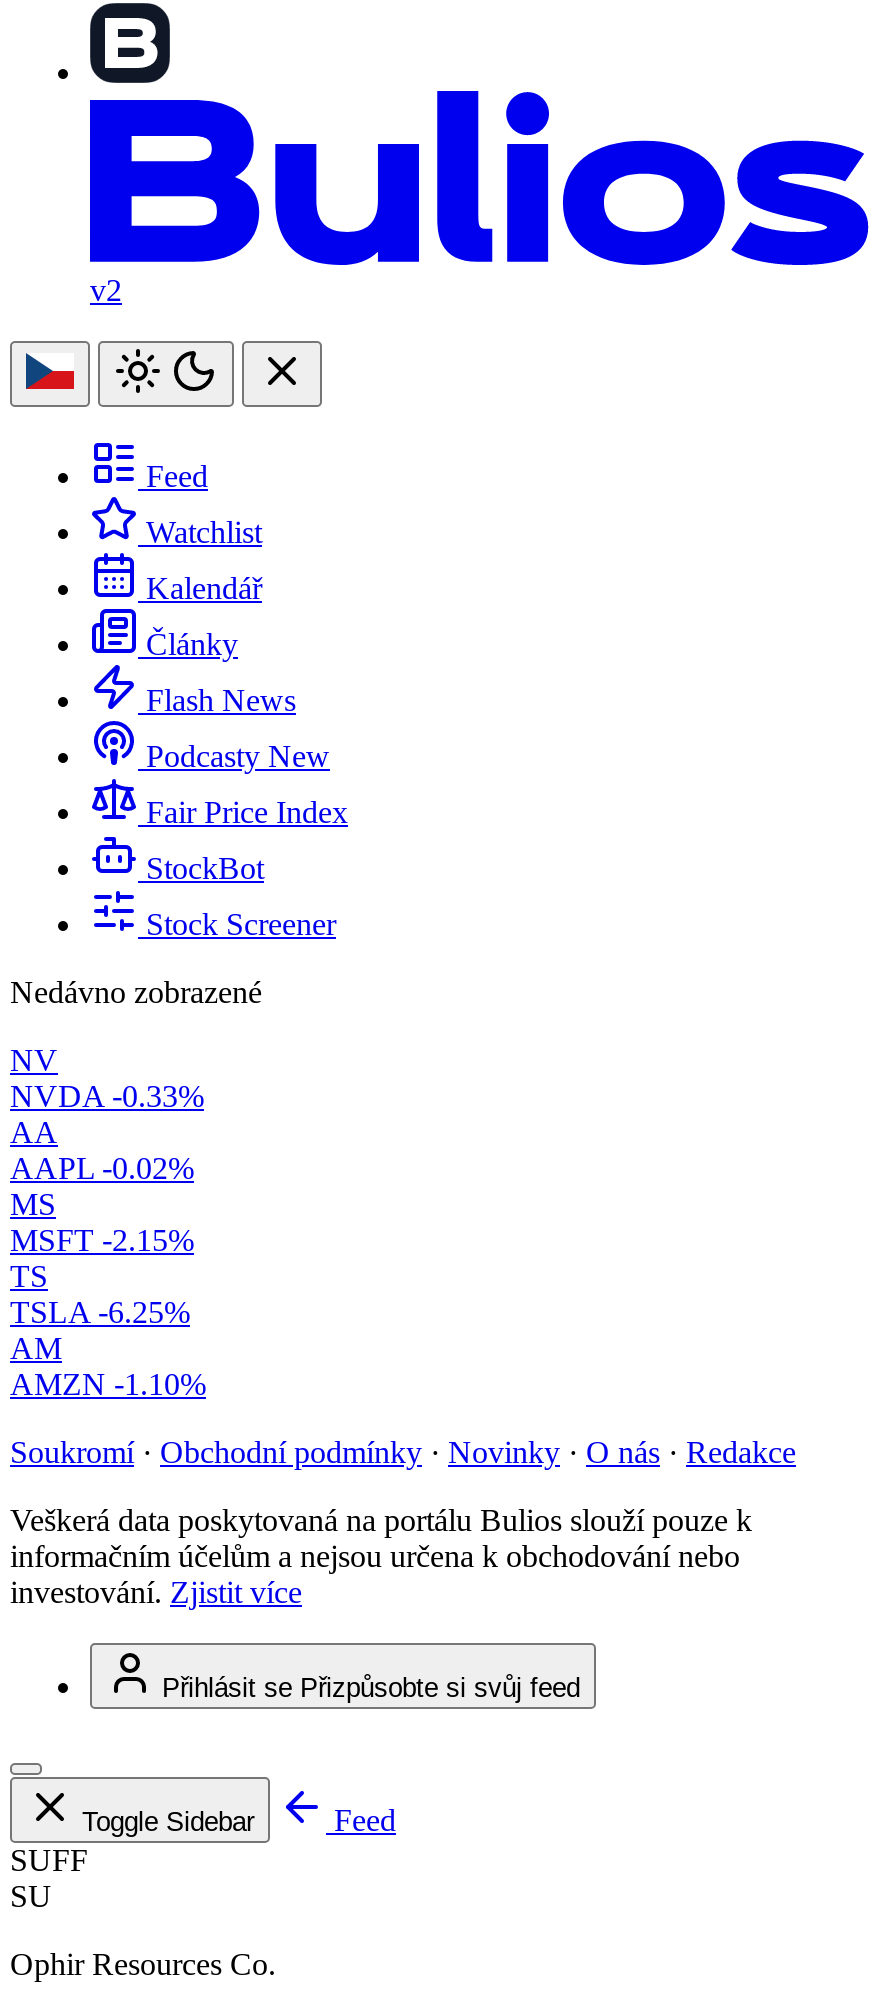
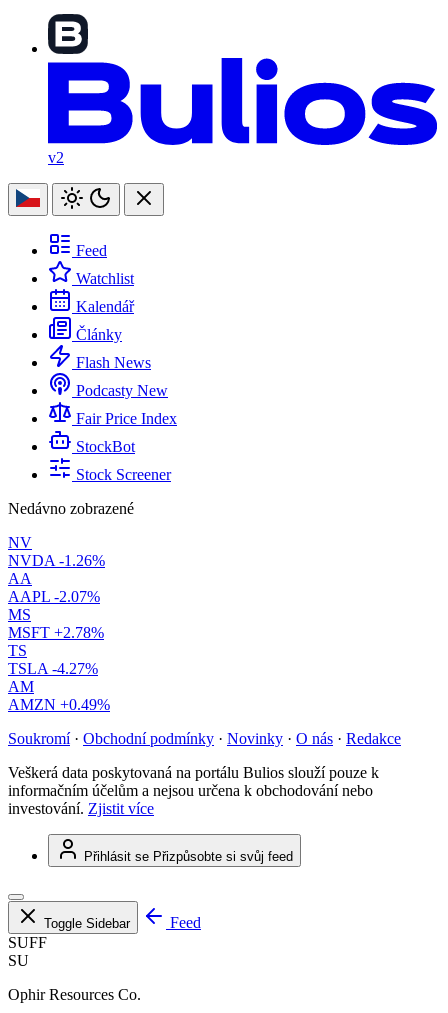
[10,1079,204,1113] NVDA -0.33% -> [8,552,105,569] NVDA -1.26%
[10,1151,194,1185] AAPL -0.02% -> [8,588,100,605] AAPL -2.07%
[10,1223,194,1257] MSFT -2.15% -> [8,624,104,641] MSFT +2.78%
[10,1295,190,1329] TSLA -6.25% -> [8,660,98,677] TSLA -4.27%
[10,1367,206,1401] AMZN -1.10% -> [8,696,110,713] AMZN +0.49%

